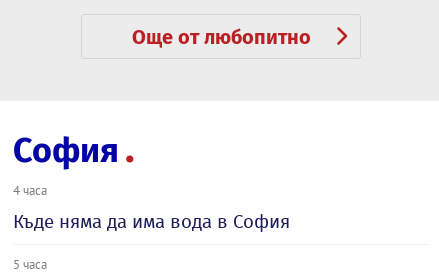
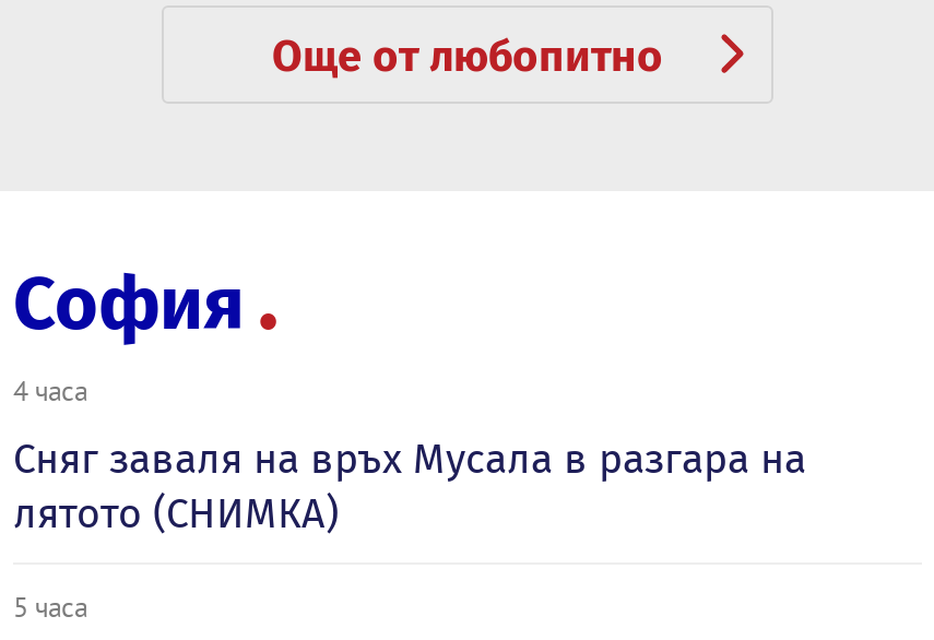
[13,210,290,233] Къде няма да има вода в София -> [13,434,806,538] Сняг заваля на връх Мусала в разгара на | лятото (СНИМКА)

